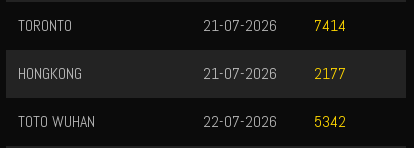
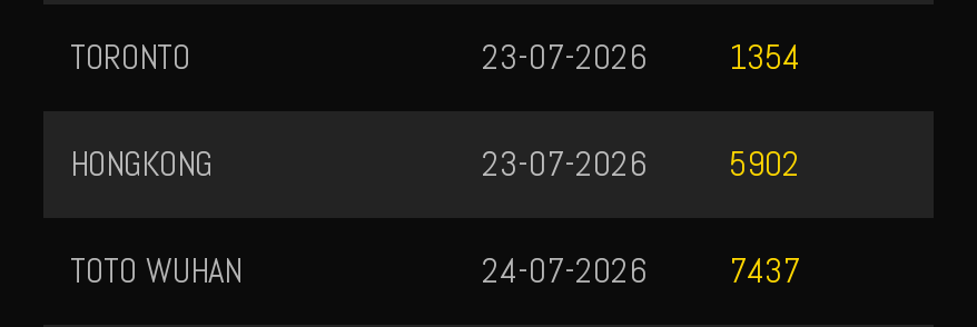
[203,16,277,36] 21-07-2026 -> [482,35,647,80] 23-07-2026
[314,16,346,36] 7414 -> [729,36,800,81] 1354
[203,64,277,84] 21-07-2026 -> [482,142,647,186] 23-07-2026
[314,64,346,84] 2177 -> [729,143,800,188] 5902
[203,112,277,132] 22-07-2026 -> [482,249,647,293] 24-07-2026
[314,112,346,132] 5342 -> [729,250,800,294] 7437

